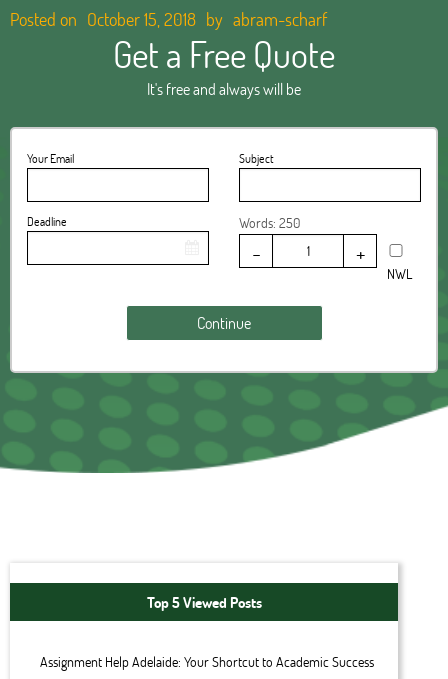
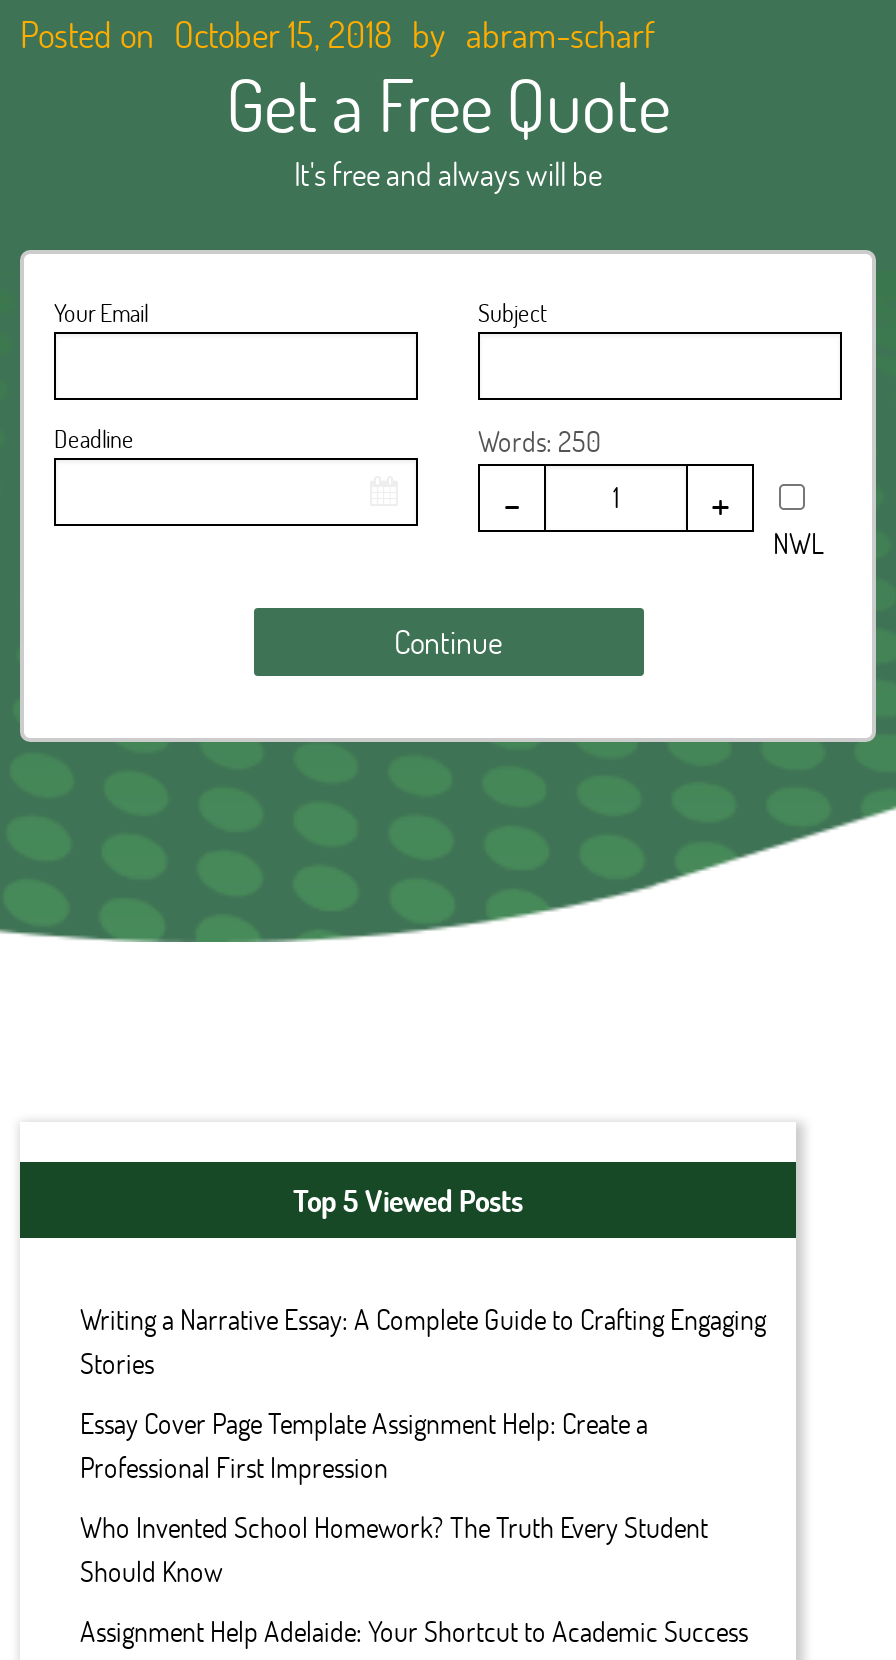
none -> [80,1299,766,1589] Writing a Narrative Essay: A Complete Guide to Crafting Engaging | Stories | Essay Cover Page Template Assignment Help: Create a | Professional First Impression | Who Invented School Homework? The Truth Every Student | Should Know

